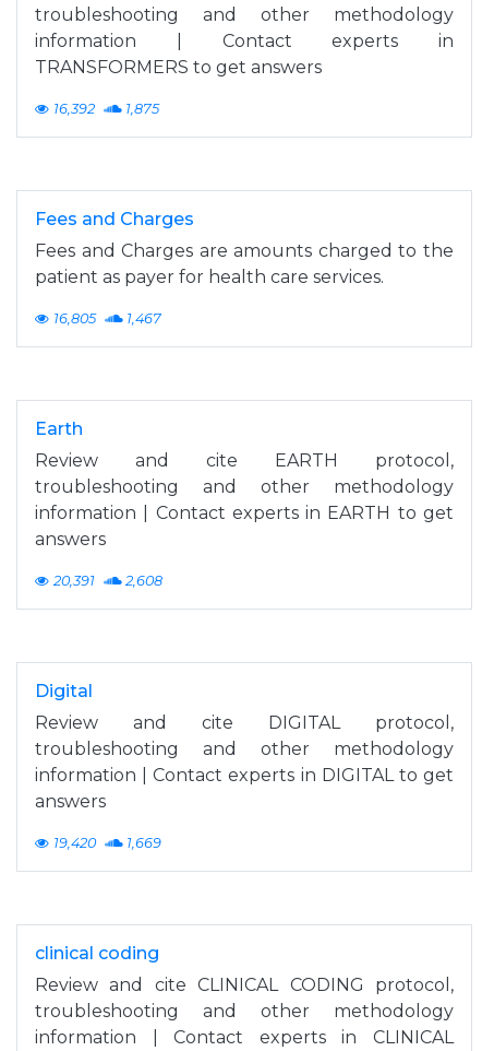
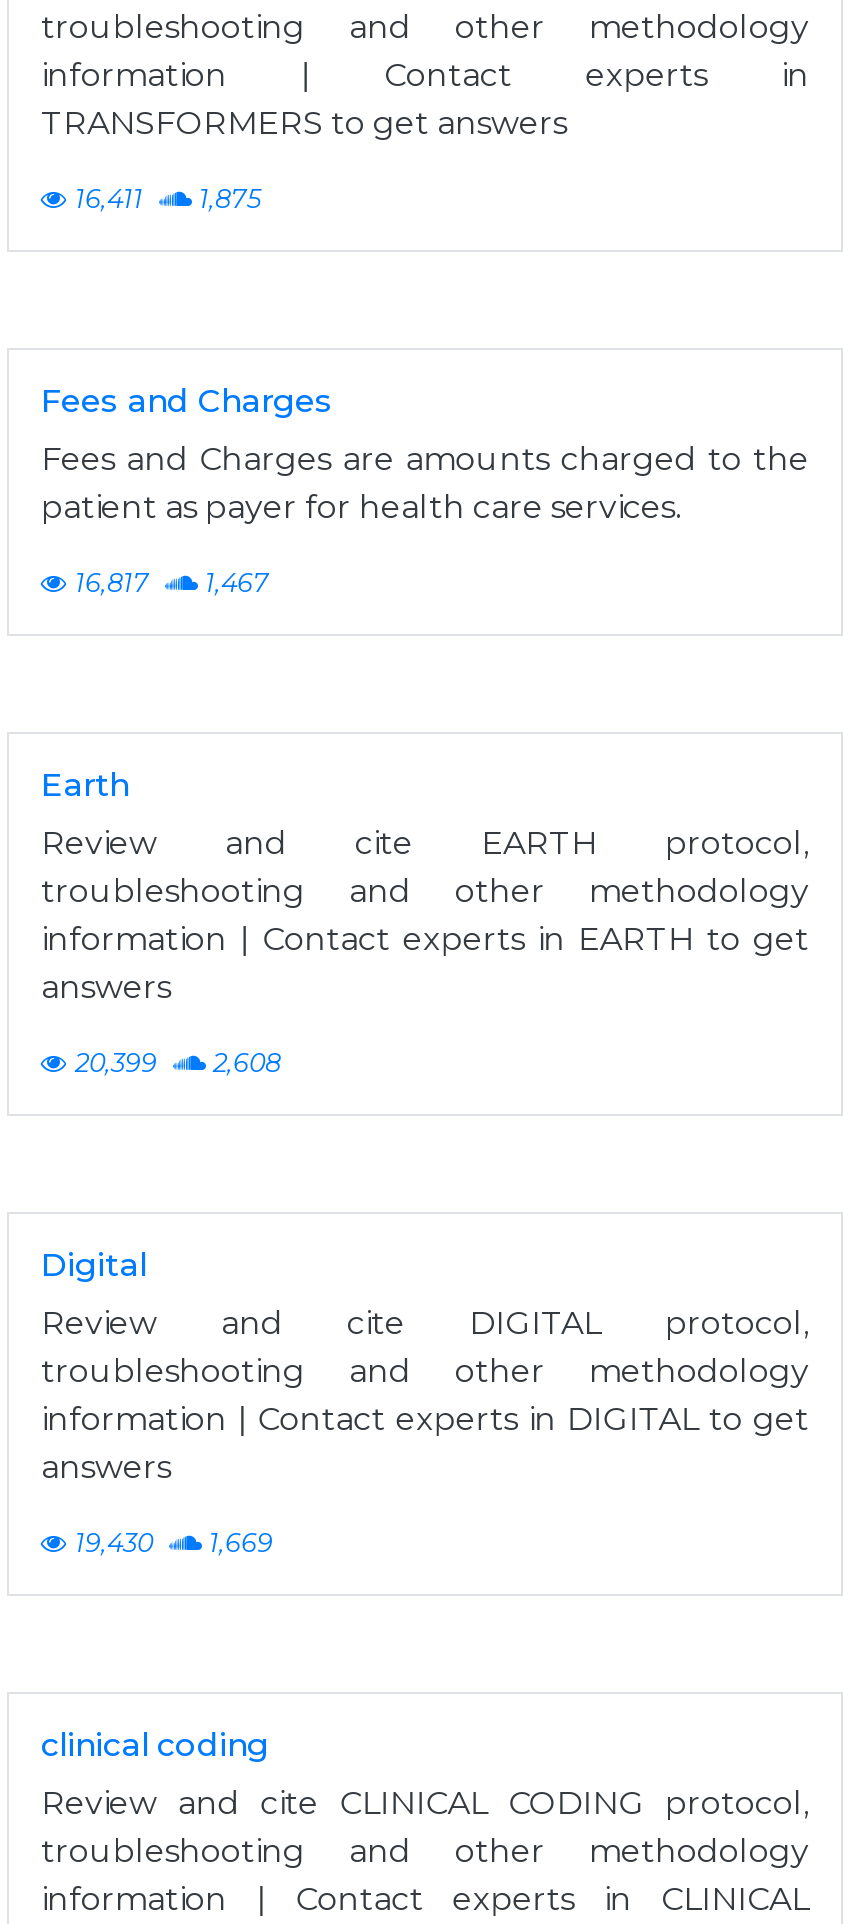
[53,100,159,117] 16,392 1,875 -> [75,183,261,213] 16,411 1,875
[53,310,161,326] 16,805 1,467 -> [75,567,269,597] 16,817 1,467
[53,572,162,589] 20,391 2,608 -> [75,1047,281,1077] 20,399 2,608
[53,834,161,851] 19,420 1,669 -> [75,1527,273,1557] 19,430 1,669

